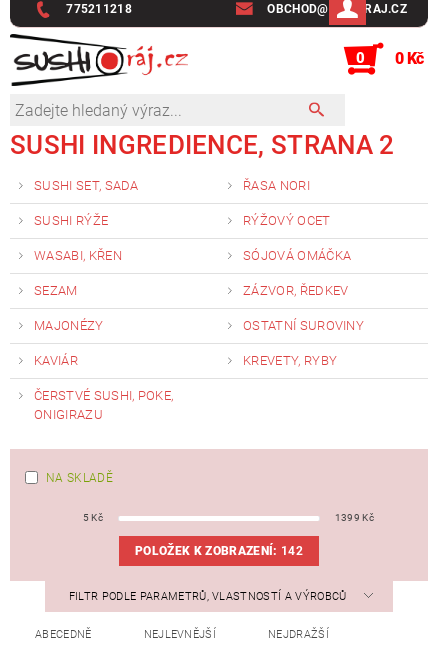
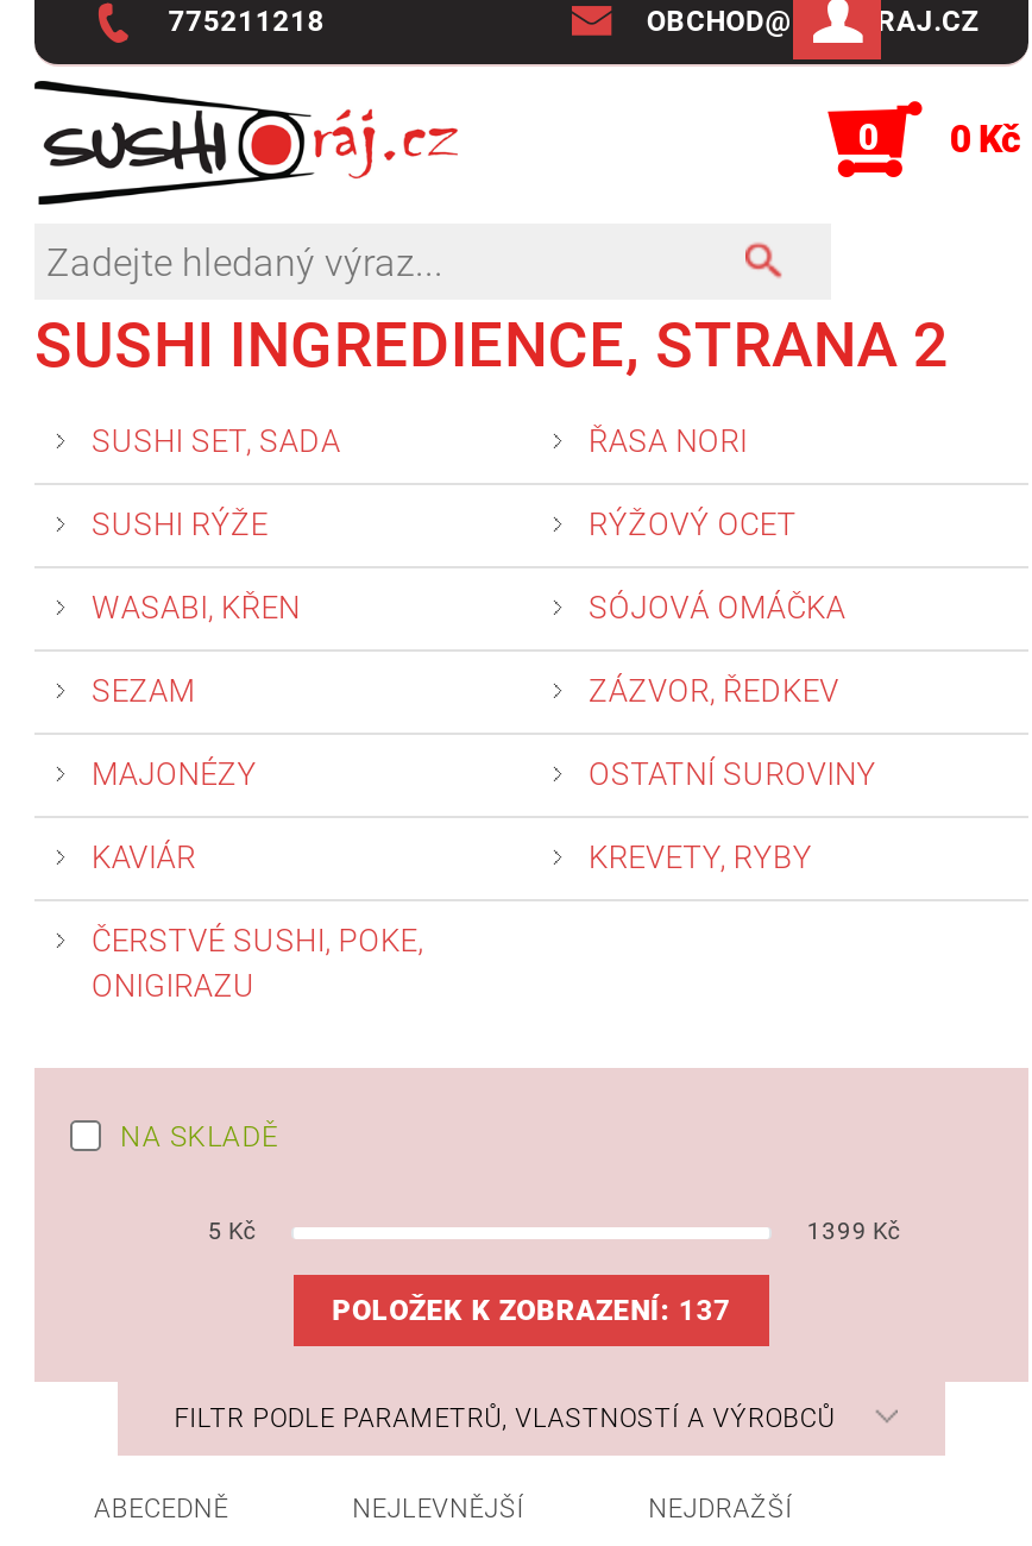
[135,544,303,558] POLOŽEK K ZOBRAZENÍ: 142 -> [332,1294,731,1327] POLOŽEK K ZOBRAZENÍ: 137

